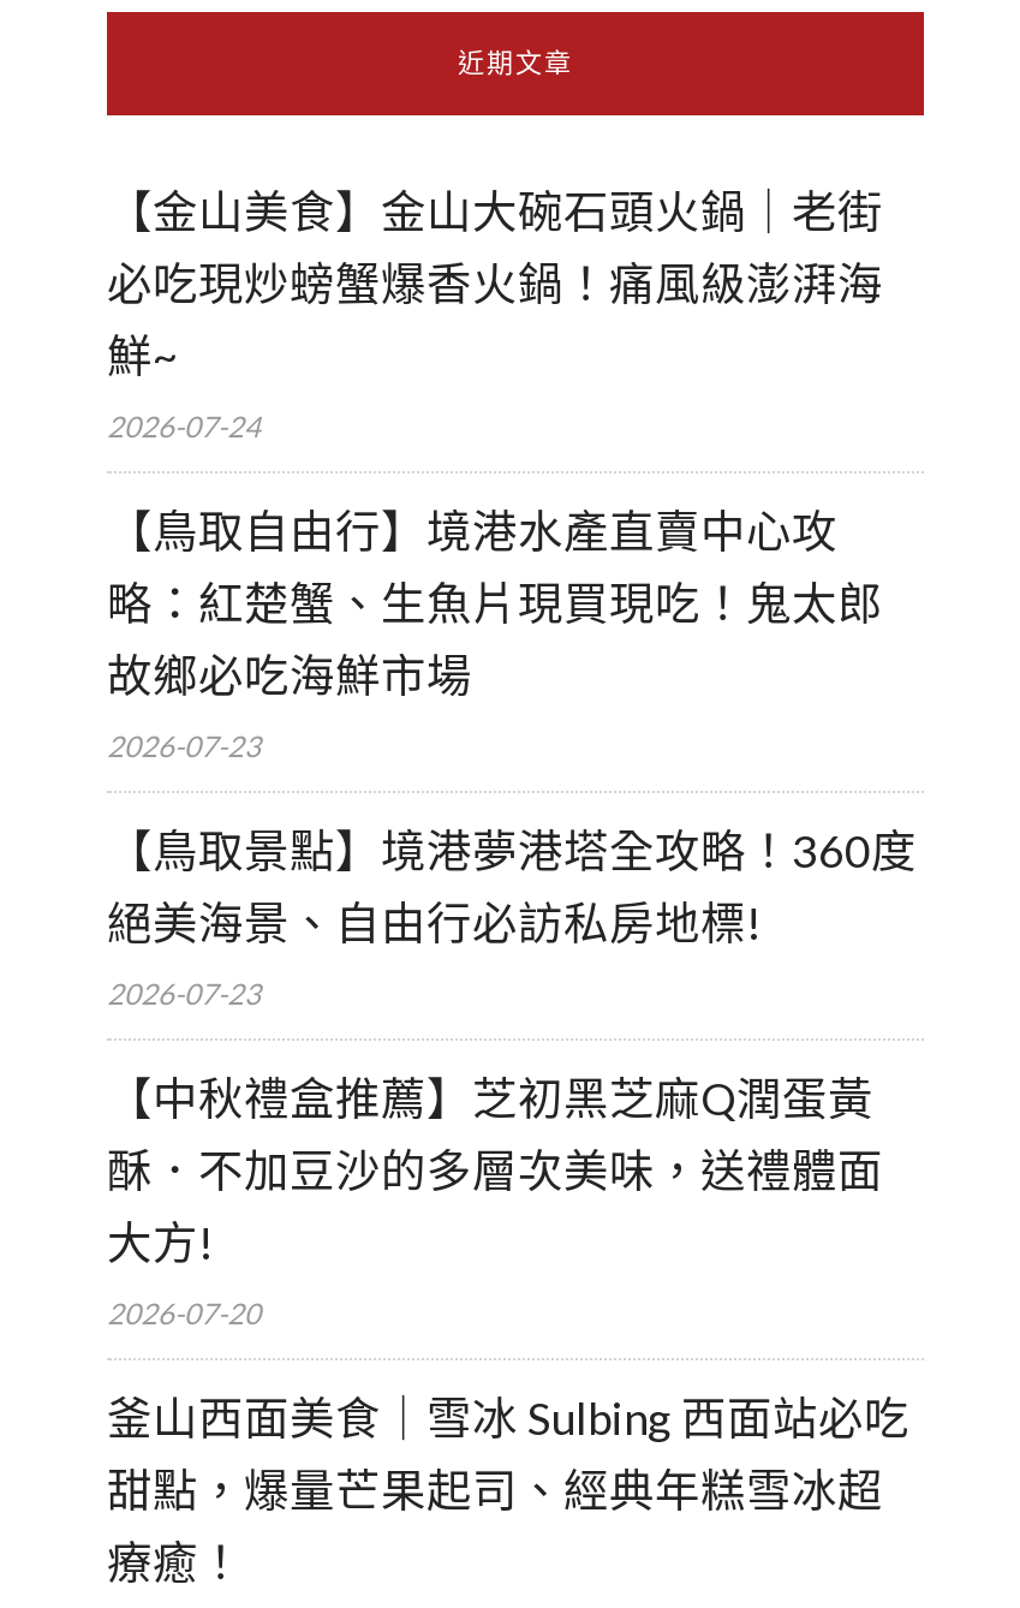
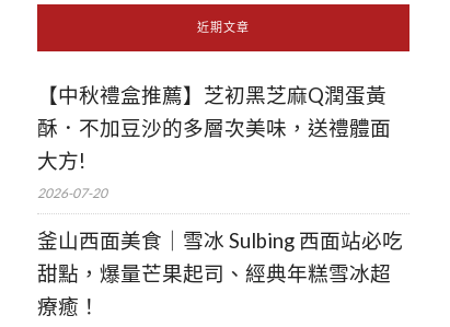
[107,186,917,1012] 【金山美食】金山大碗石頭火鍋｜老街 | 必吃現炒螃蟹爆香火鍋！痛風級澎湃海 | 鮮~ | 2026-07-24 | 【鳥取自由行】境港水產直賣中心攻 | 略：紅楚蟹、生魚片現買現吃！鬼太郎 | 故鄉必吃海鮮市場 | 2026-07-23 | 【鳥取景點】境港夢港塔全攻略！360度 | 絕美海景、自由行必訪私房地標! | 2026-07-23 -> none

